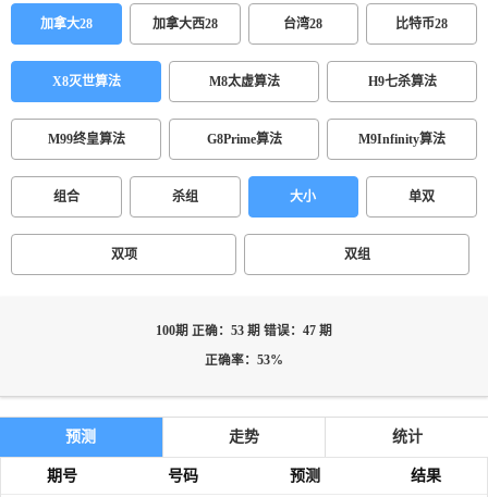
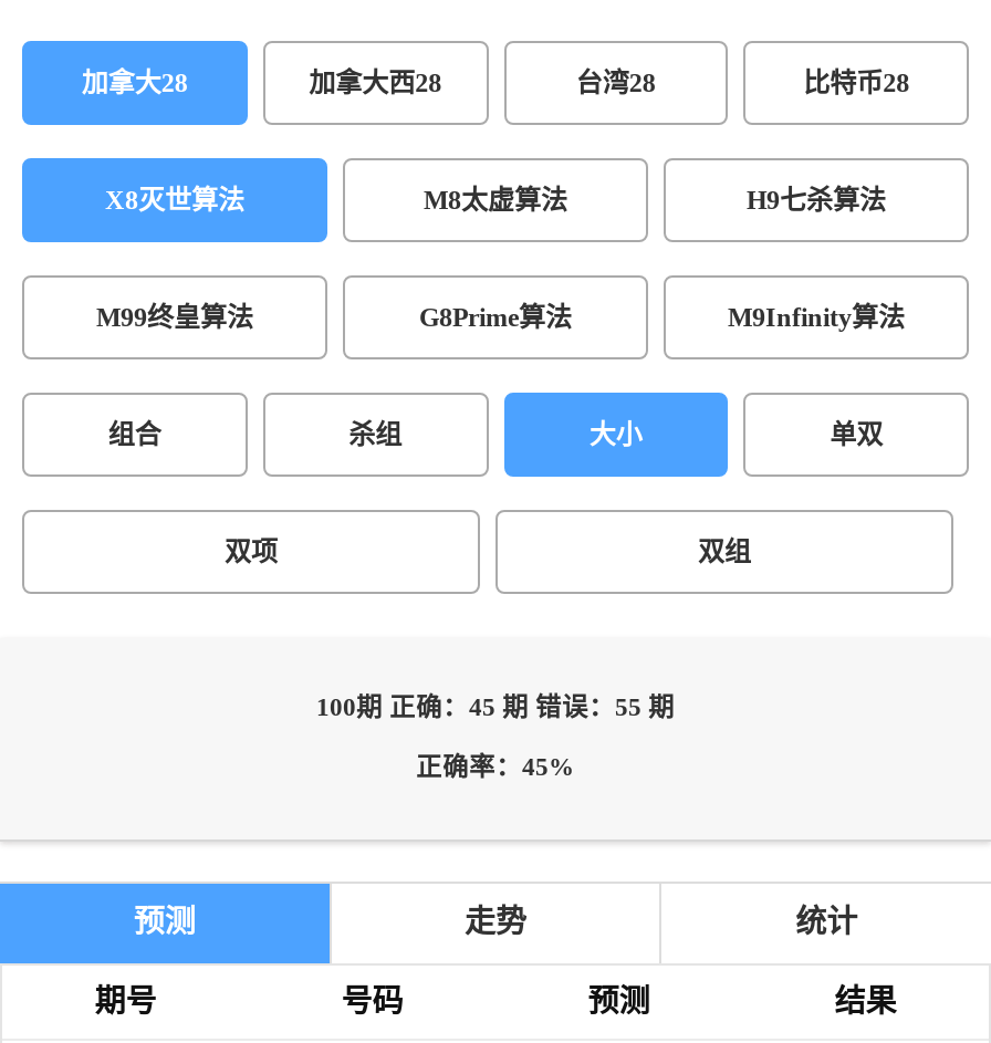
[156,324,332,338] 100期 正确：53 期 错误：47 期 -> [316,693,675,722] 100期 正确：45 期 错误：55 期
[205,353,283,368] 正确率：53% -> [416,753,575,782] 正确率：45%

